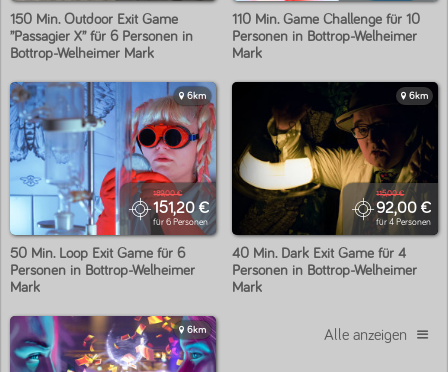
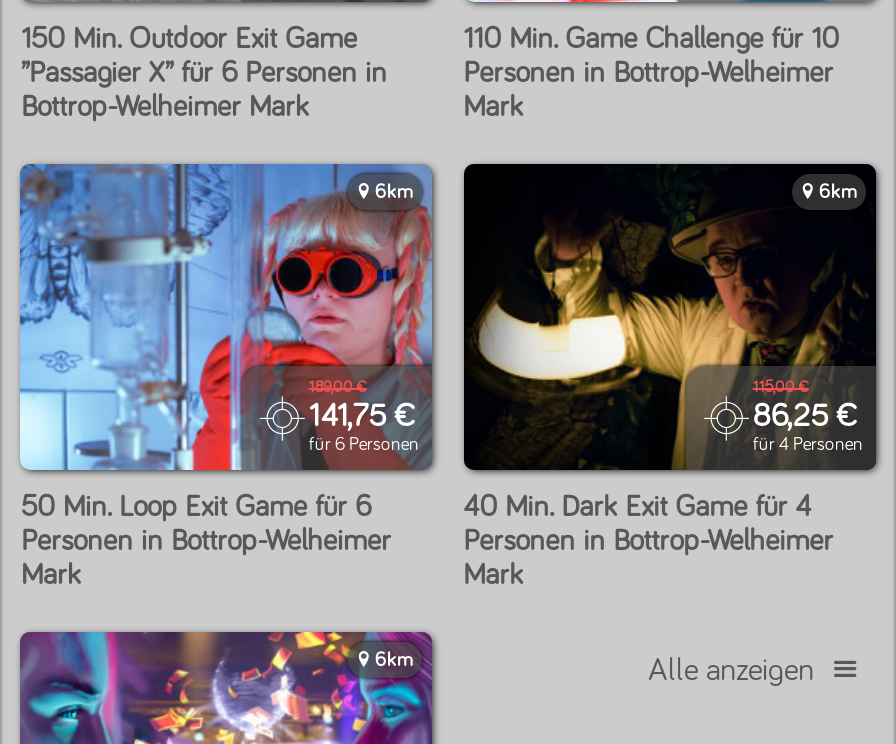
[154,200,210,216] 151,20 € -> [310,399,416,431] 141,75 €
[376,200,431,216] 92,00 € -> [752,399,856,431] 86,25 €

